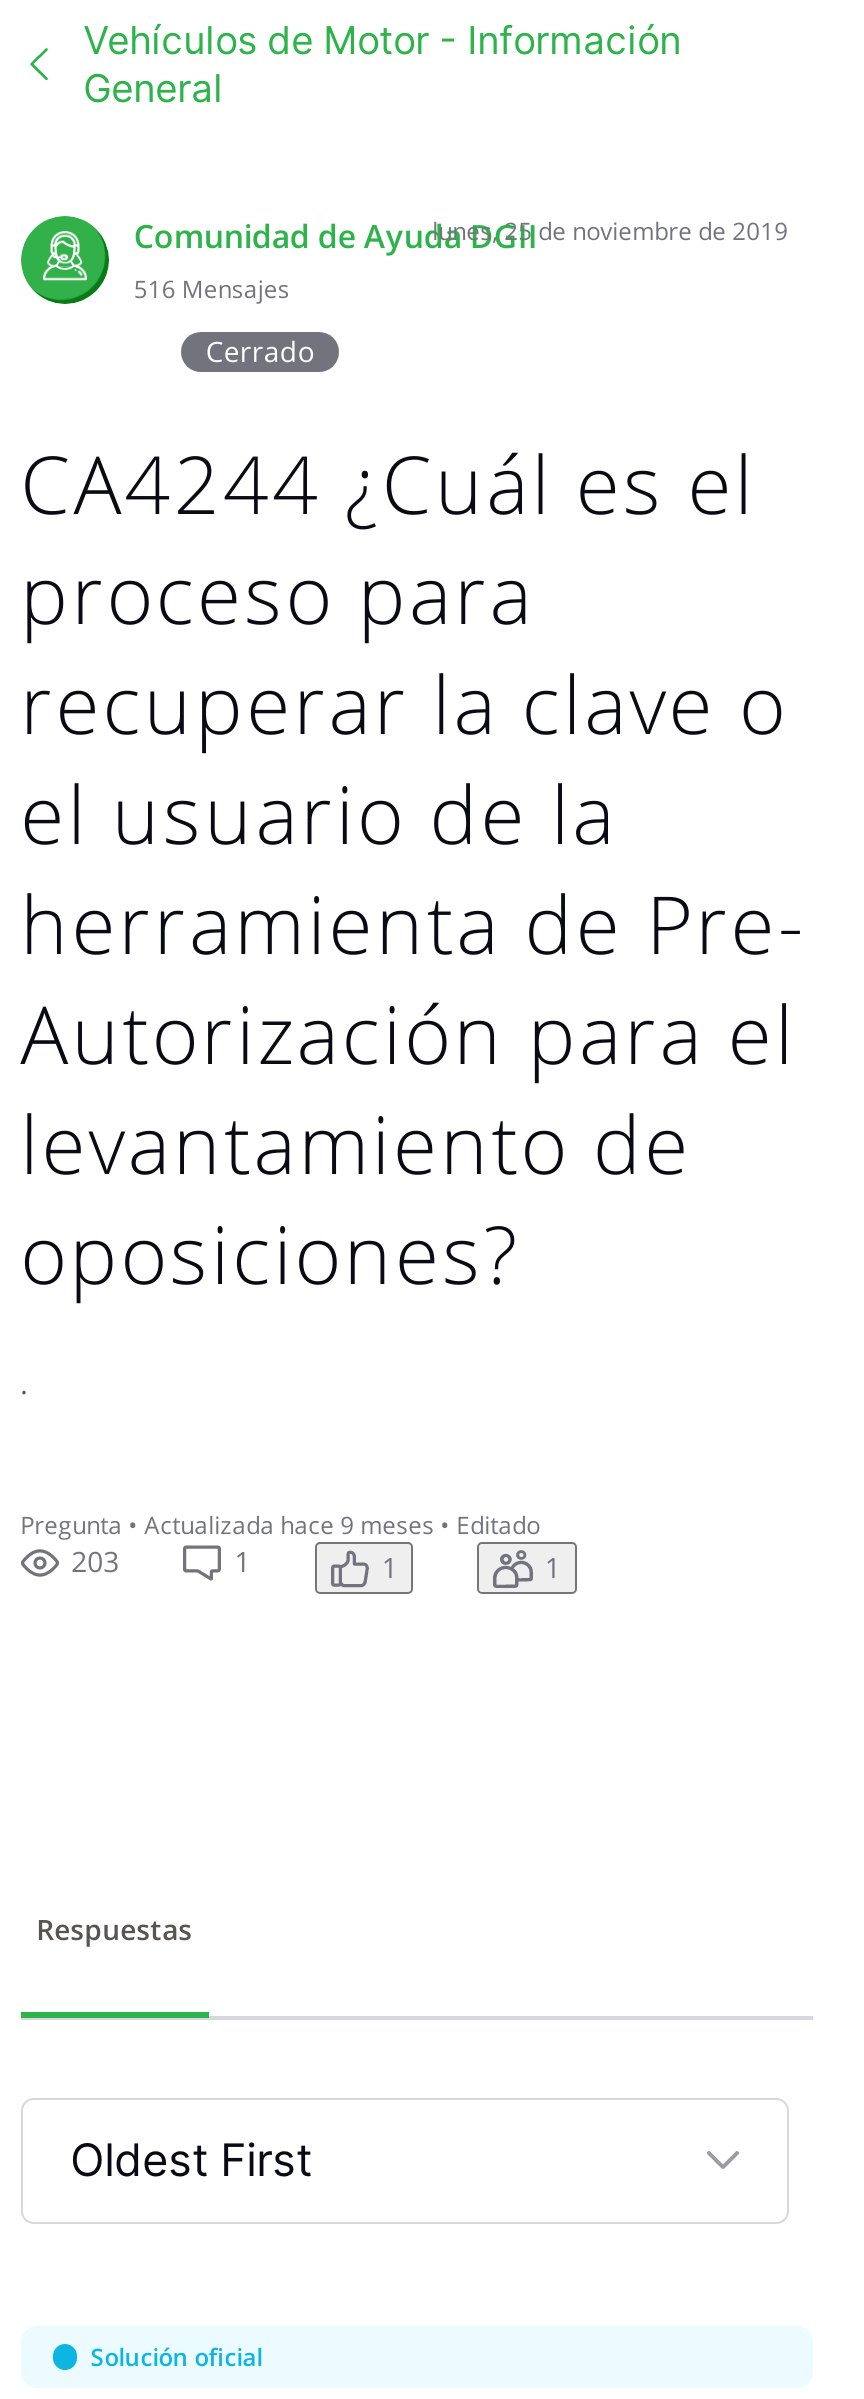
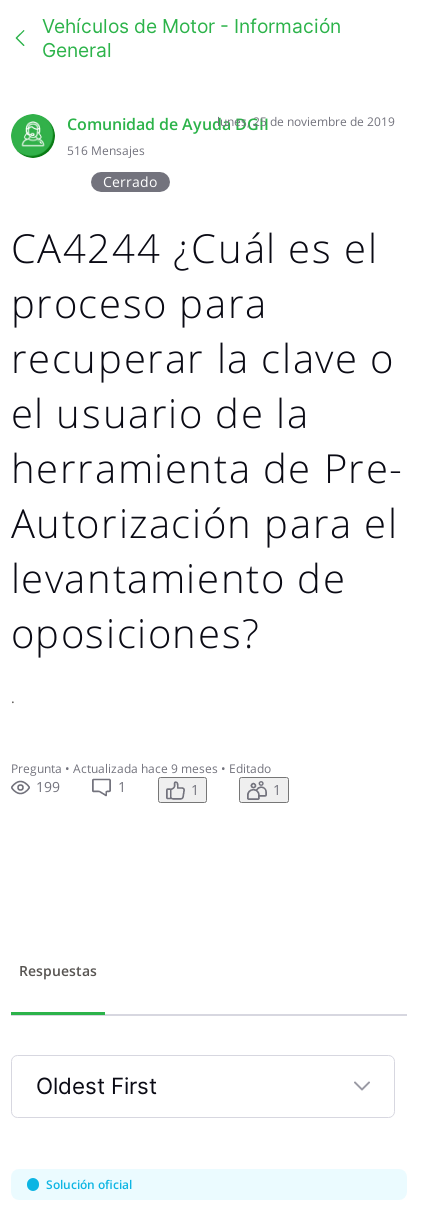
[71,1542,119,1580] 203 -> [36,777,60,796] 199

